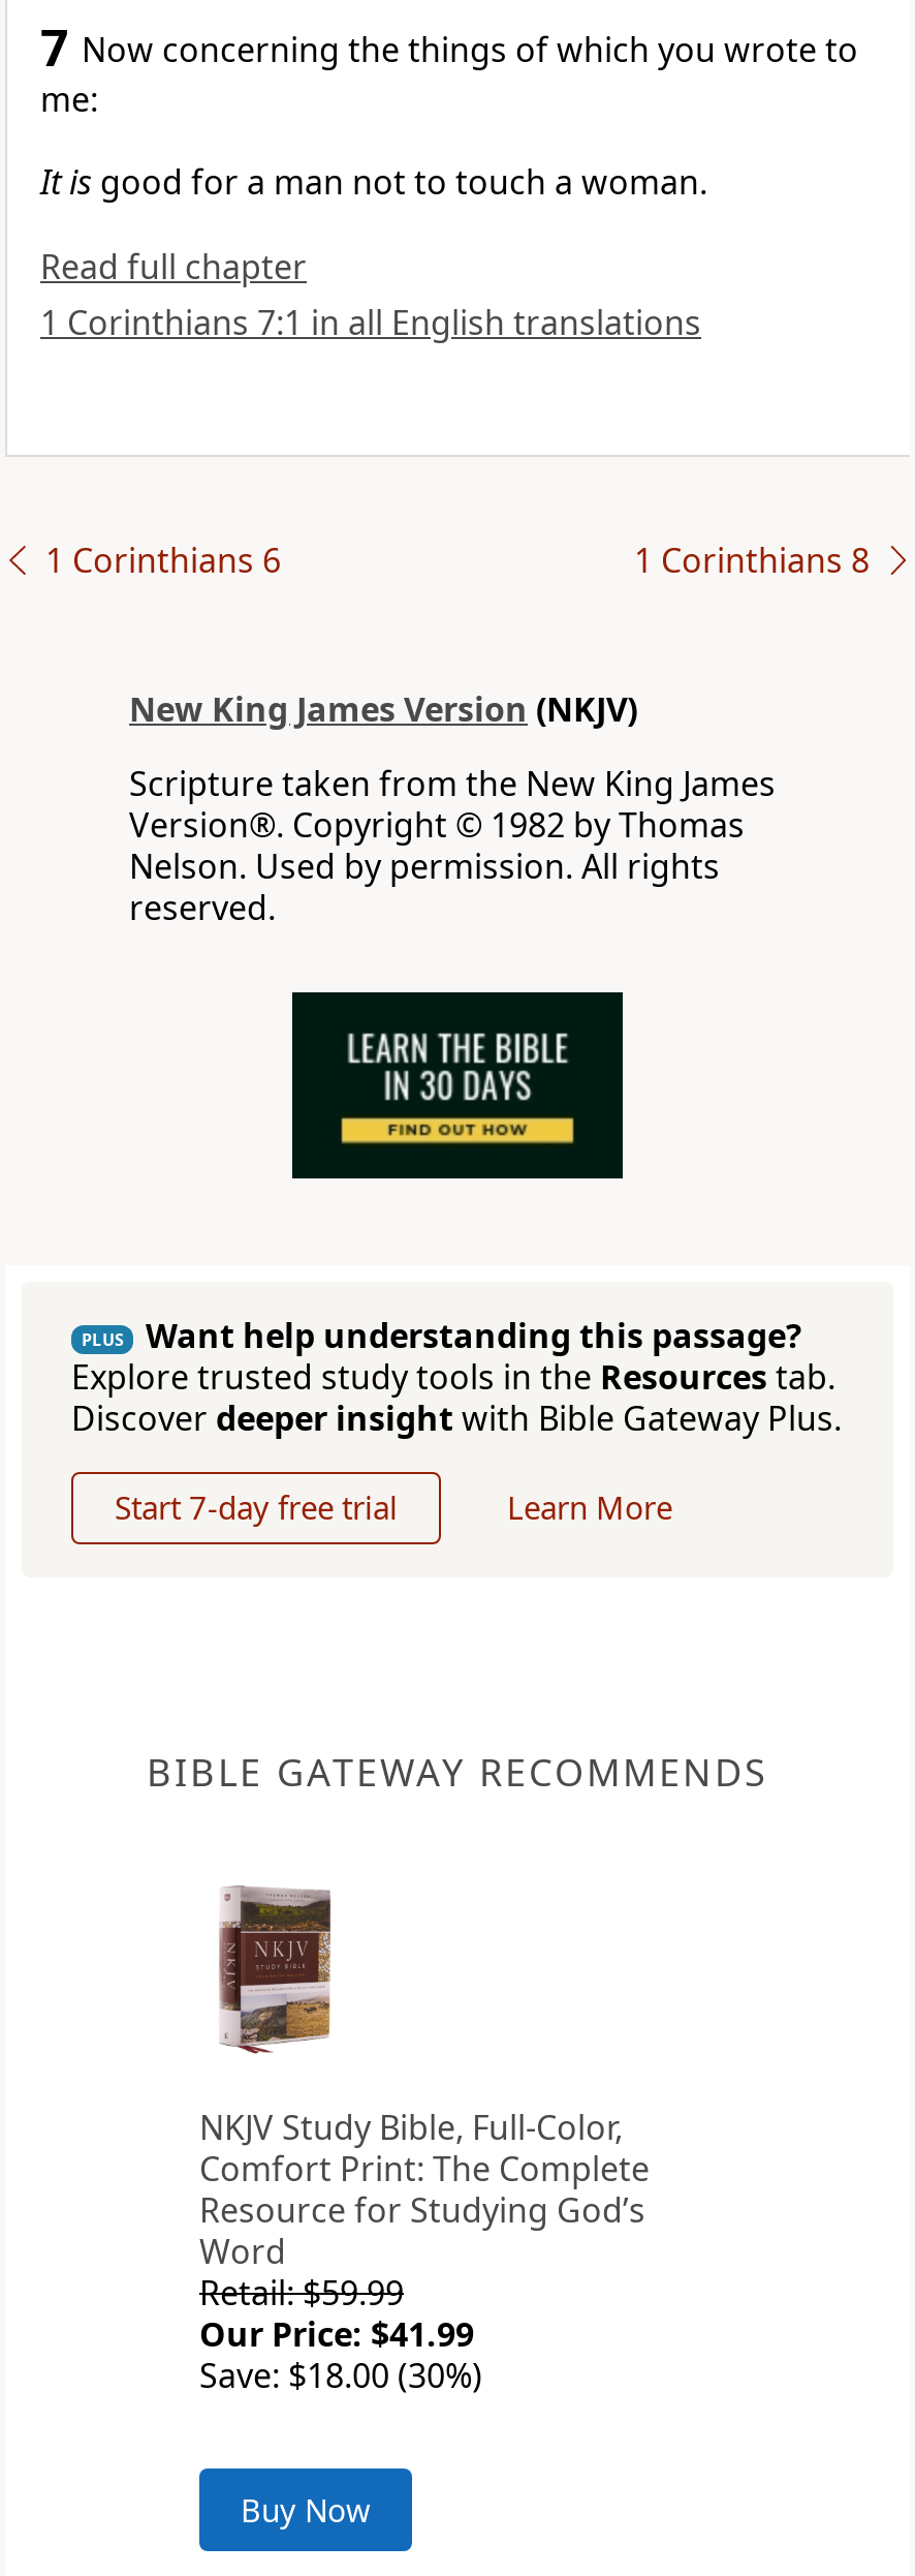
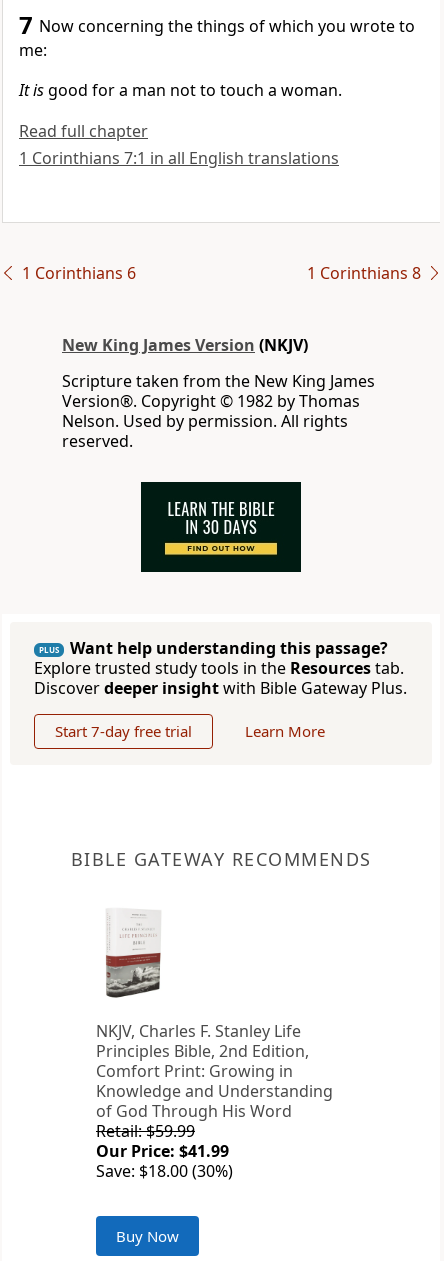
[199,1885,650,2274] [image] | NKJV Study Bible, Full-Color, | Comfort Print: The Complete | Resource for Studying God’s | Word -> [96,917,333,1122] [image] | NKJV, Charles F. Stanley Life | Principles Bible, 2nd Edition, | Comfort Print: Growing in | Knowledge and Understanding | of God Through His Word

